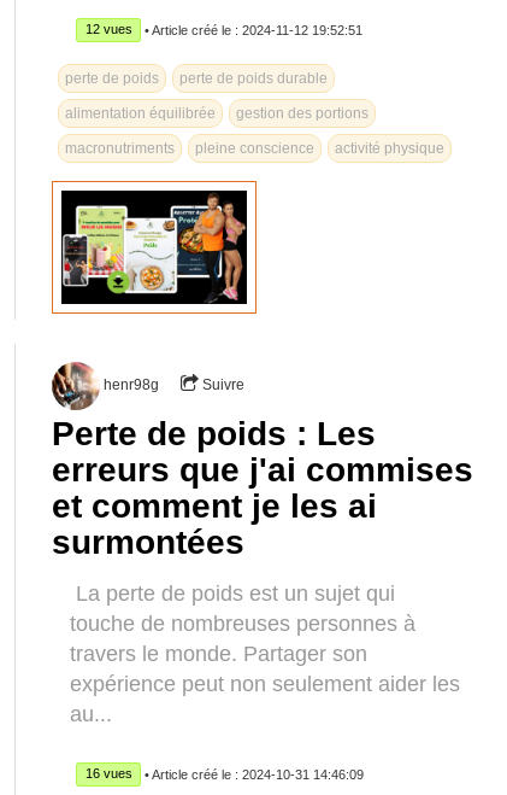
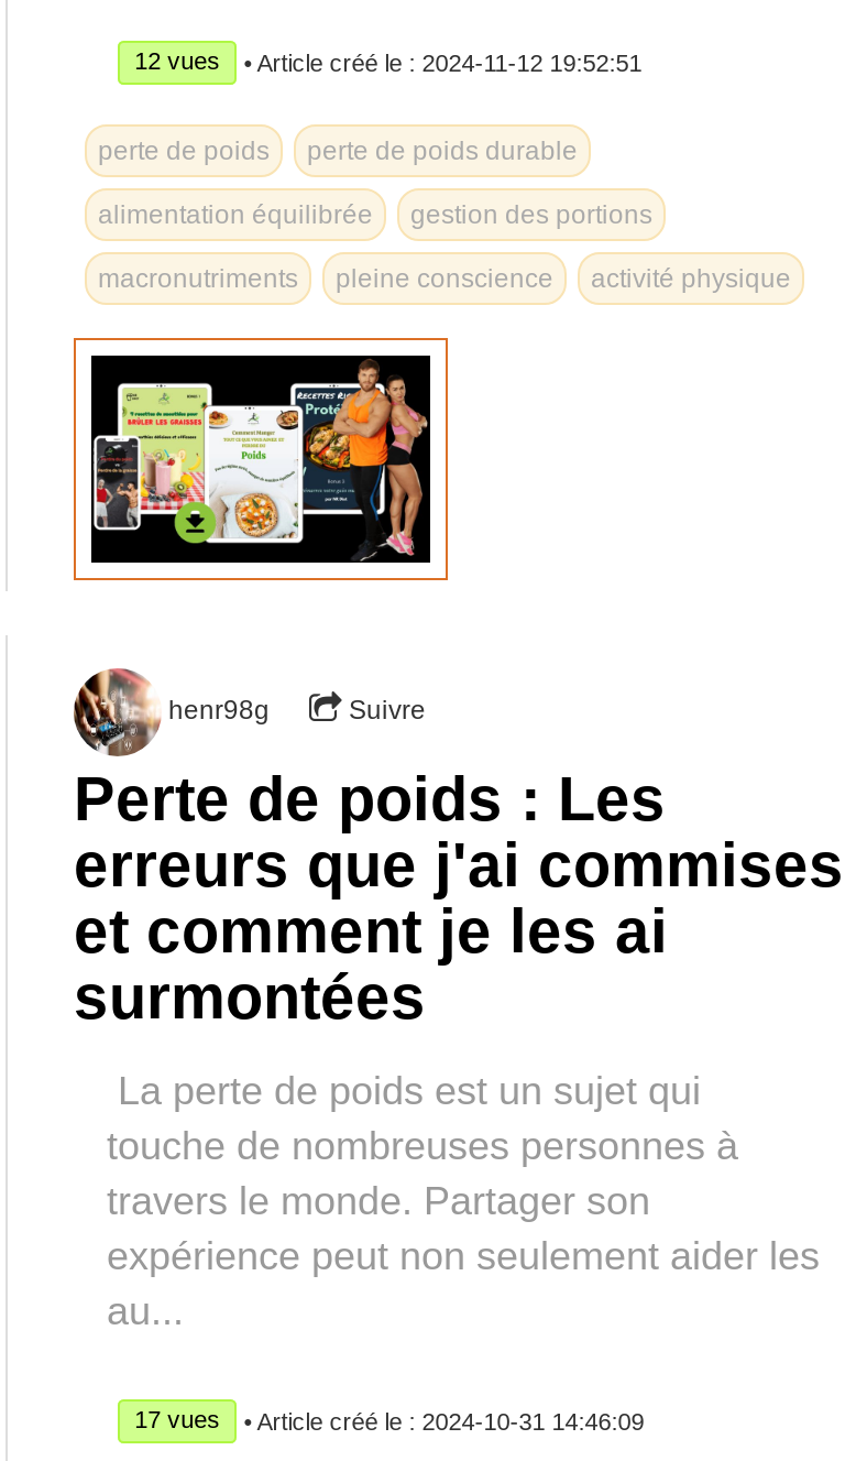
[85,767,364,781] 16 vues • Article créé le : 2024-10-31 14:46:09 -> [134,1407,644,1433] 17 vues • Article créé le : 2024-10-31 14:46:09

